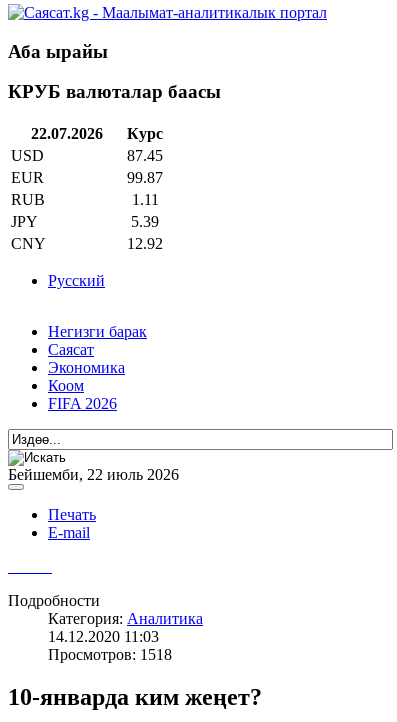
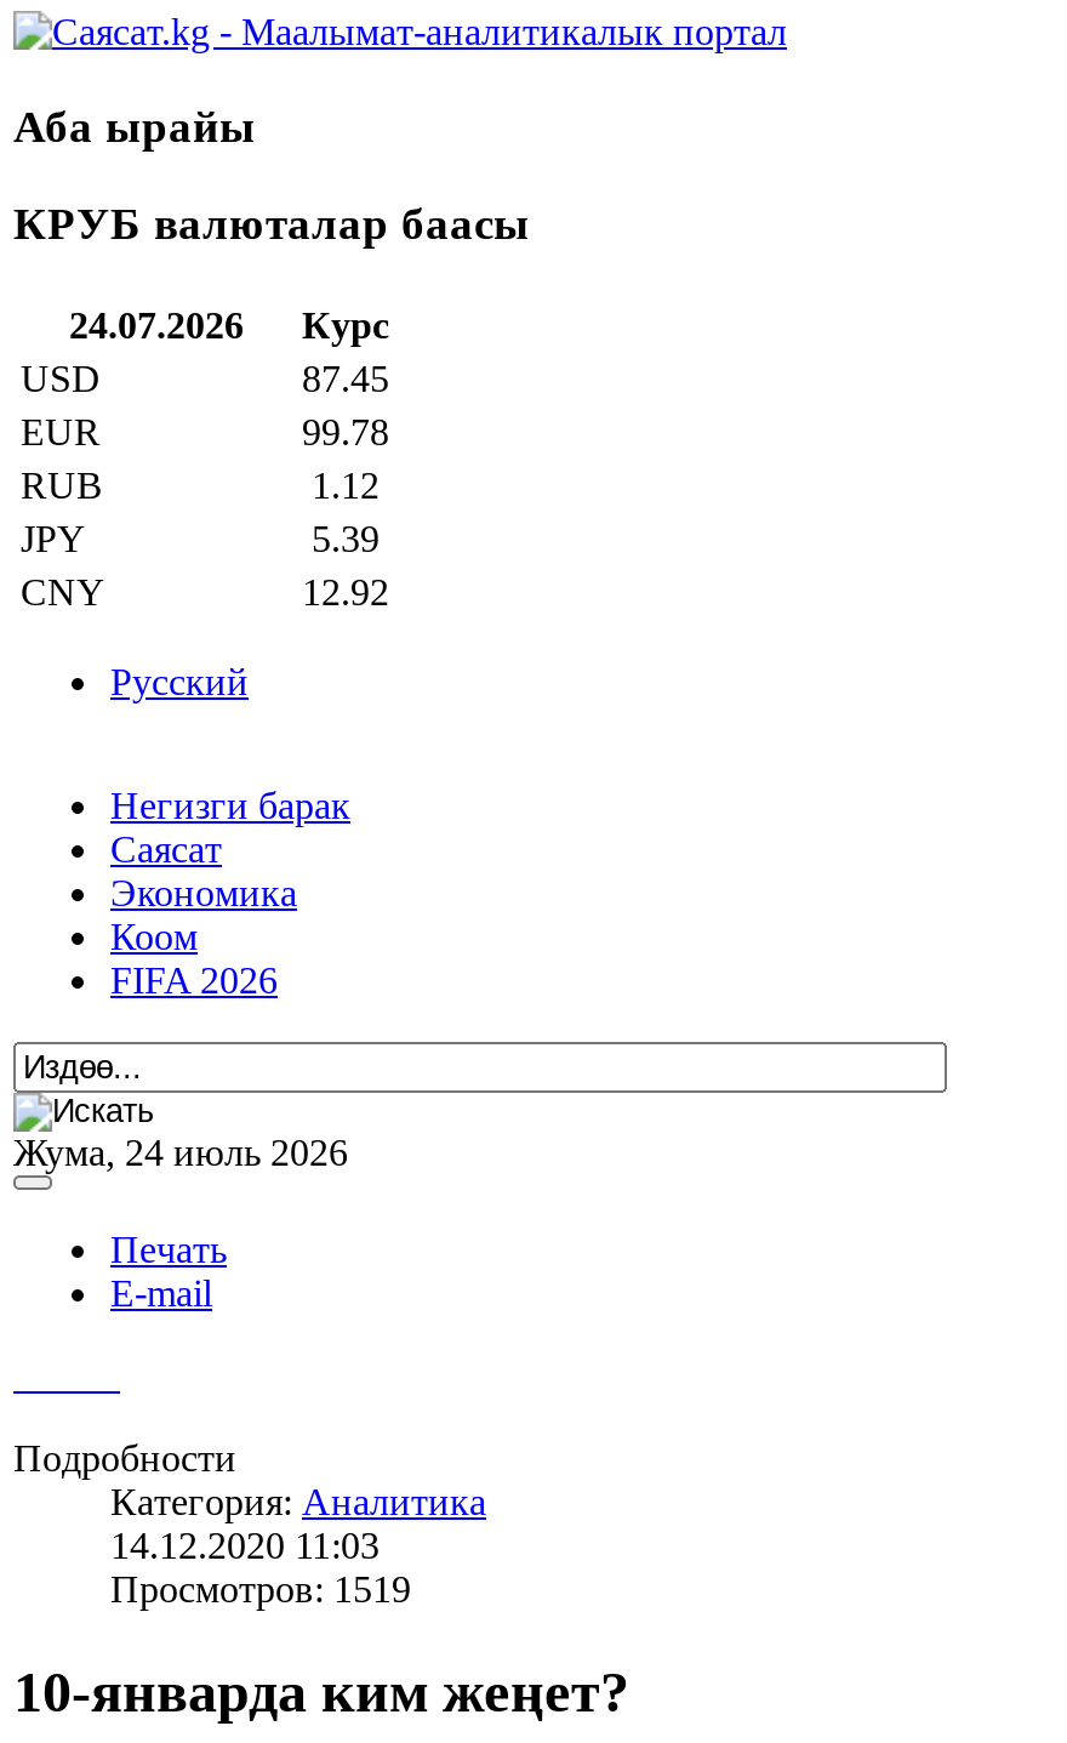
[31,125,163,142] 22.07.2026 Курс -> [69,305,389,346] 24.07.2026 Курс
[127,169,163,186] 99.87 -> [302,412,389,453] 99.78
[131,191,158,208] 1.11 -> [312,465,380,506] 1.12
[8,466,179,483] Бейшемби, 22 июль 2026 -> [13,1132,348,1173] Жума, 24 июль 2026
[48,646,172,663] Просмотров: 1518 -> [110,1569,411,1610] Просмотров: 1519

